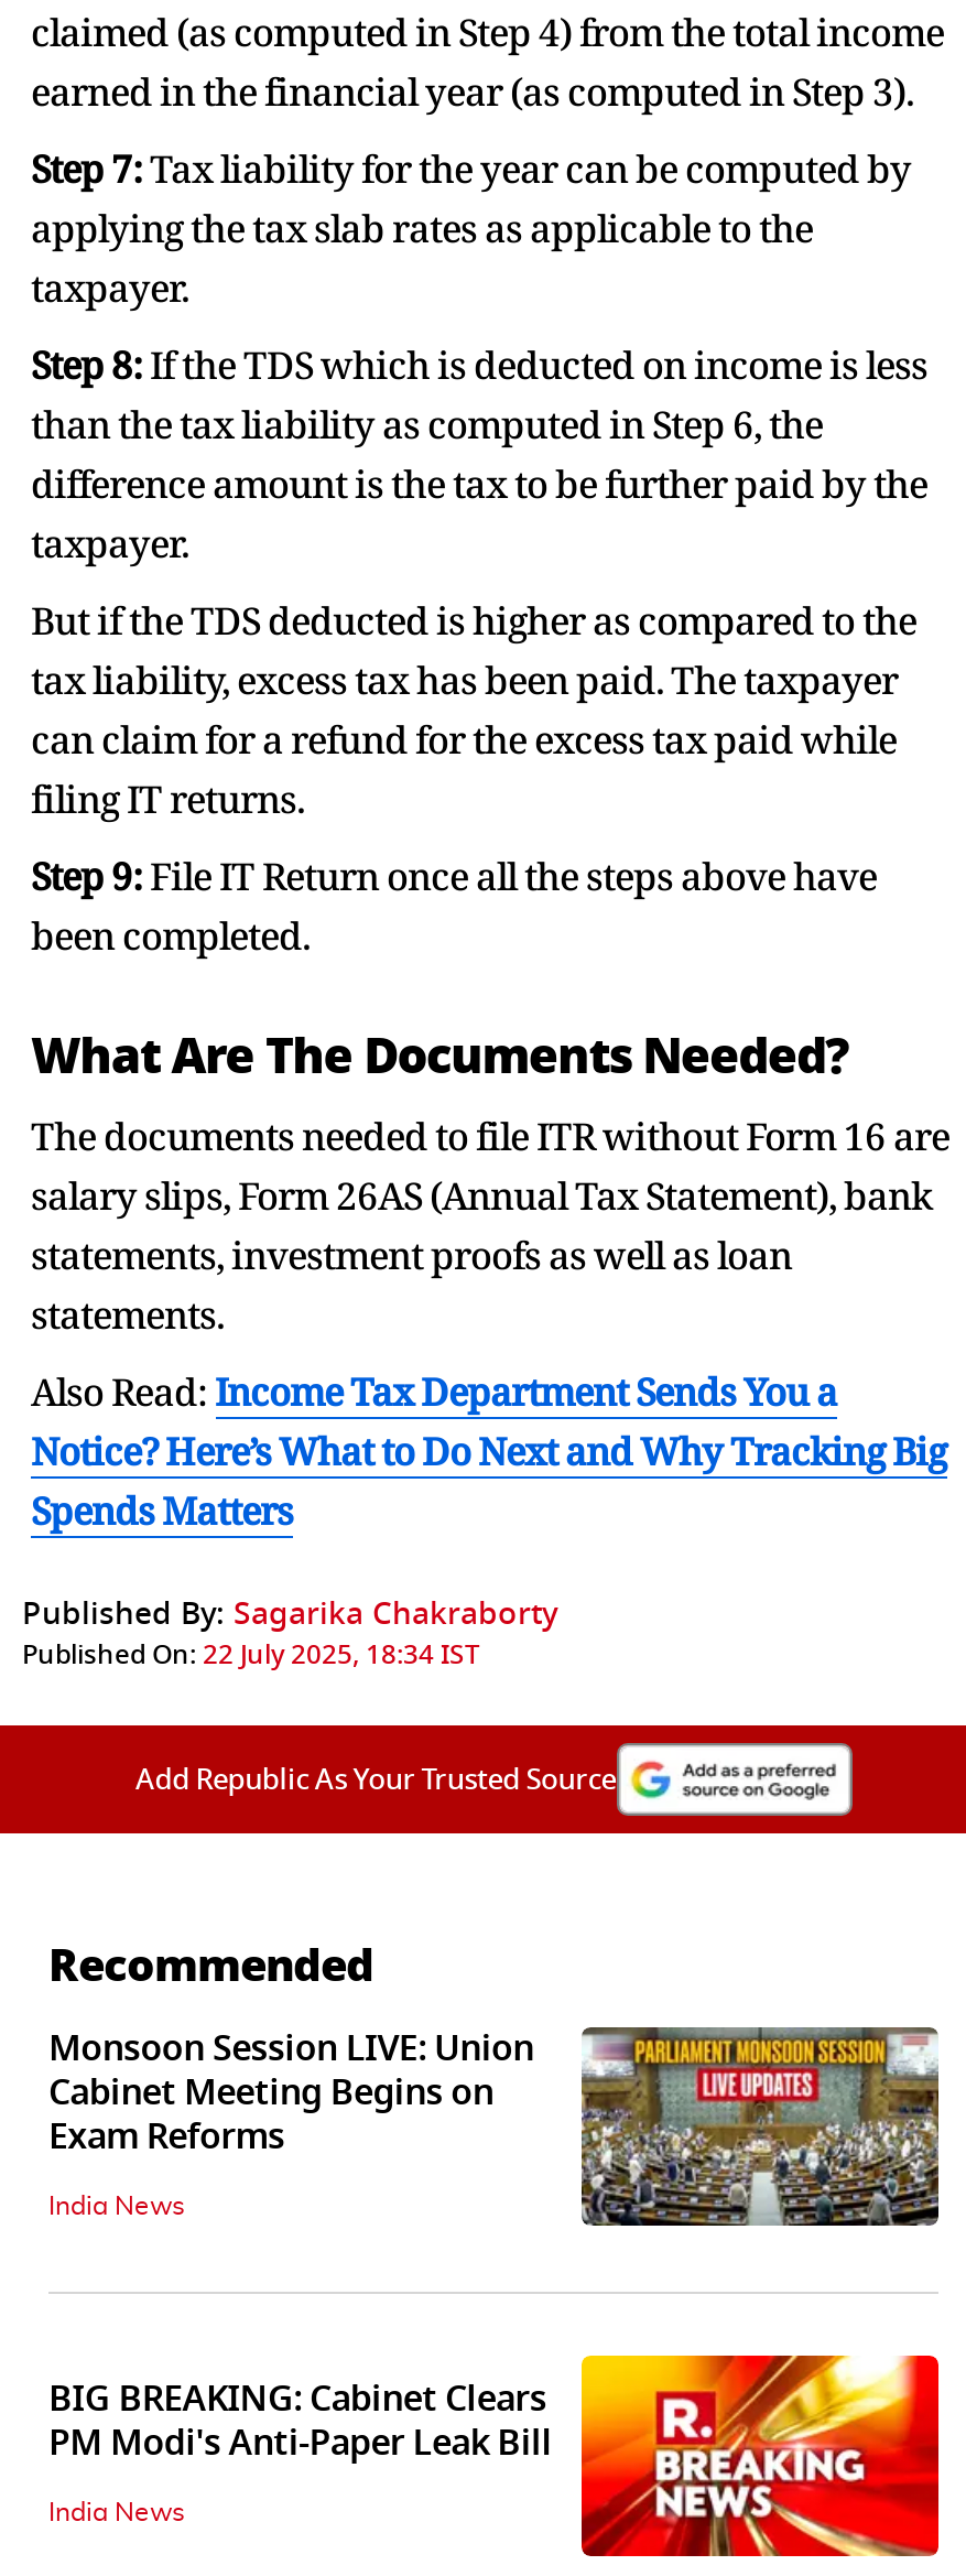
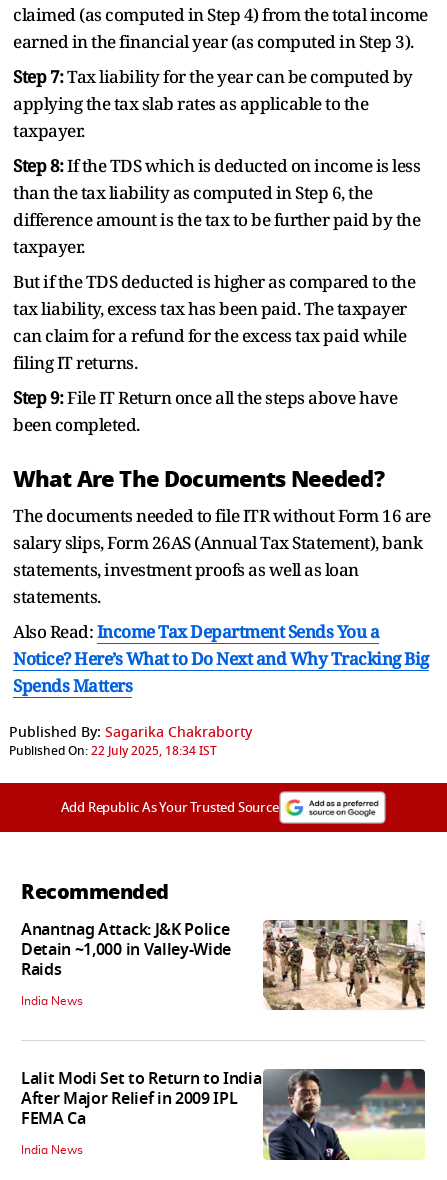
[48,2023,941,2230] [image] | Monsoon Session LIVE: Union | Cabinet Meeting Begins on | Exam Reforms -> [21,918,425,1011] [image] | Anantnag Attack: J&K Police | Detain ~1,000 in Valley-Wide | Raids
[48,2353,941,2561] [image] | BIG BREAKING: Cabinet Clears | PM Modi's Anti-Paper Leak Bill -> [21,1067,426,1171] [image] | Lalit Modi Set to Return to India | After Major Relief in 2009 IPL | FEMA Ca

